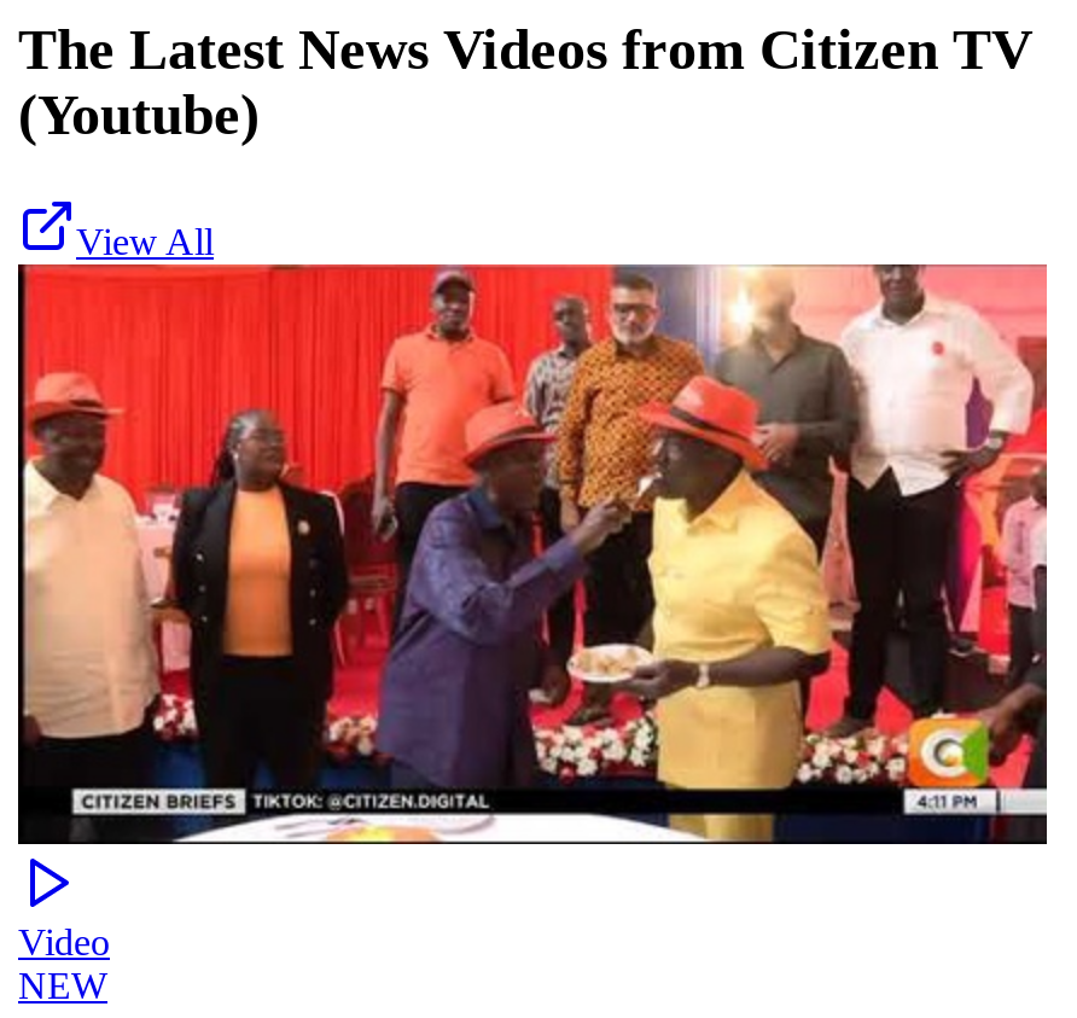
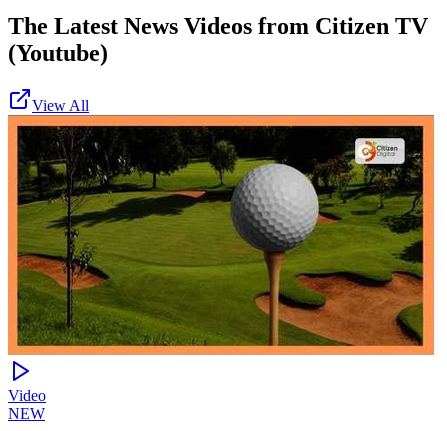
[16,244,1049,848] [image] -> [7,106,435,356] [image]

